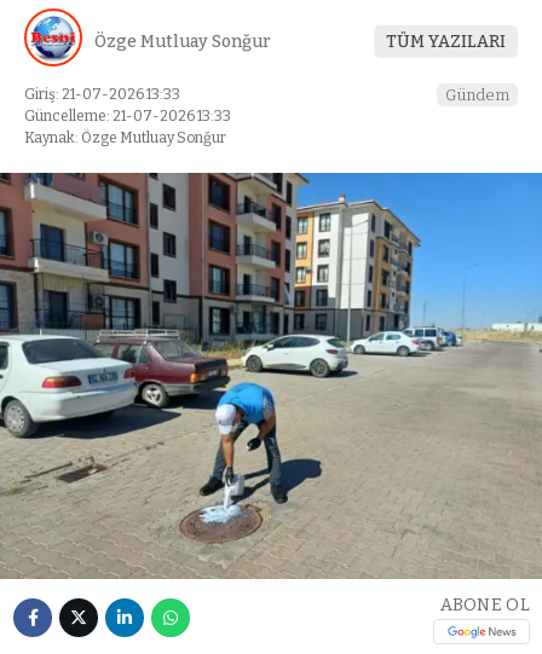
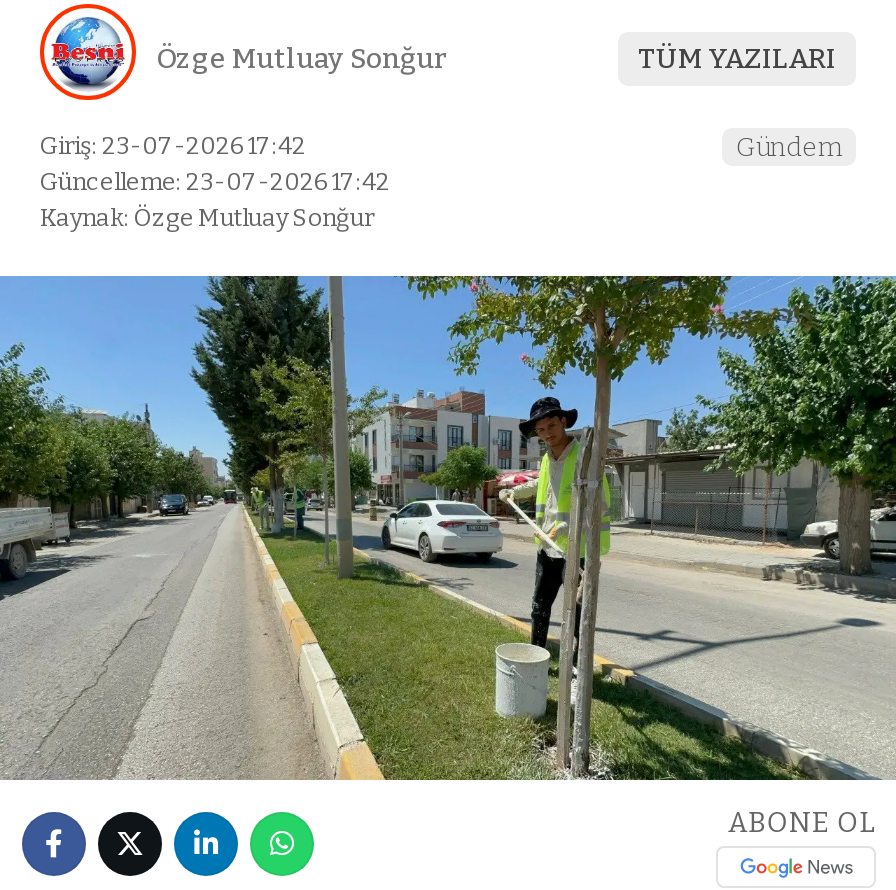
[24,86,180,103] Giriş: 21-07-2026 13:33 -> [40,132,306,160] Giriş: 23-07-2026 17:42
[24,108,231,125] Güncelleme: 21-07-2026 13:33 -> [40,168,390,196] Güncelleme: 23-07-2026 17:42
[4,172,538,579] [image] -> [6,274,890,780] [image]

